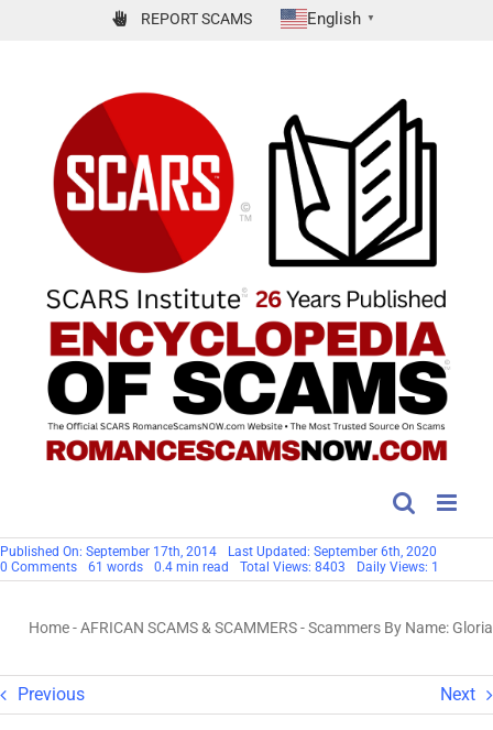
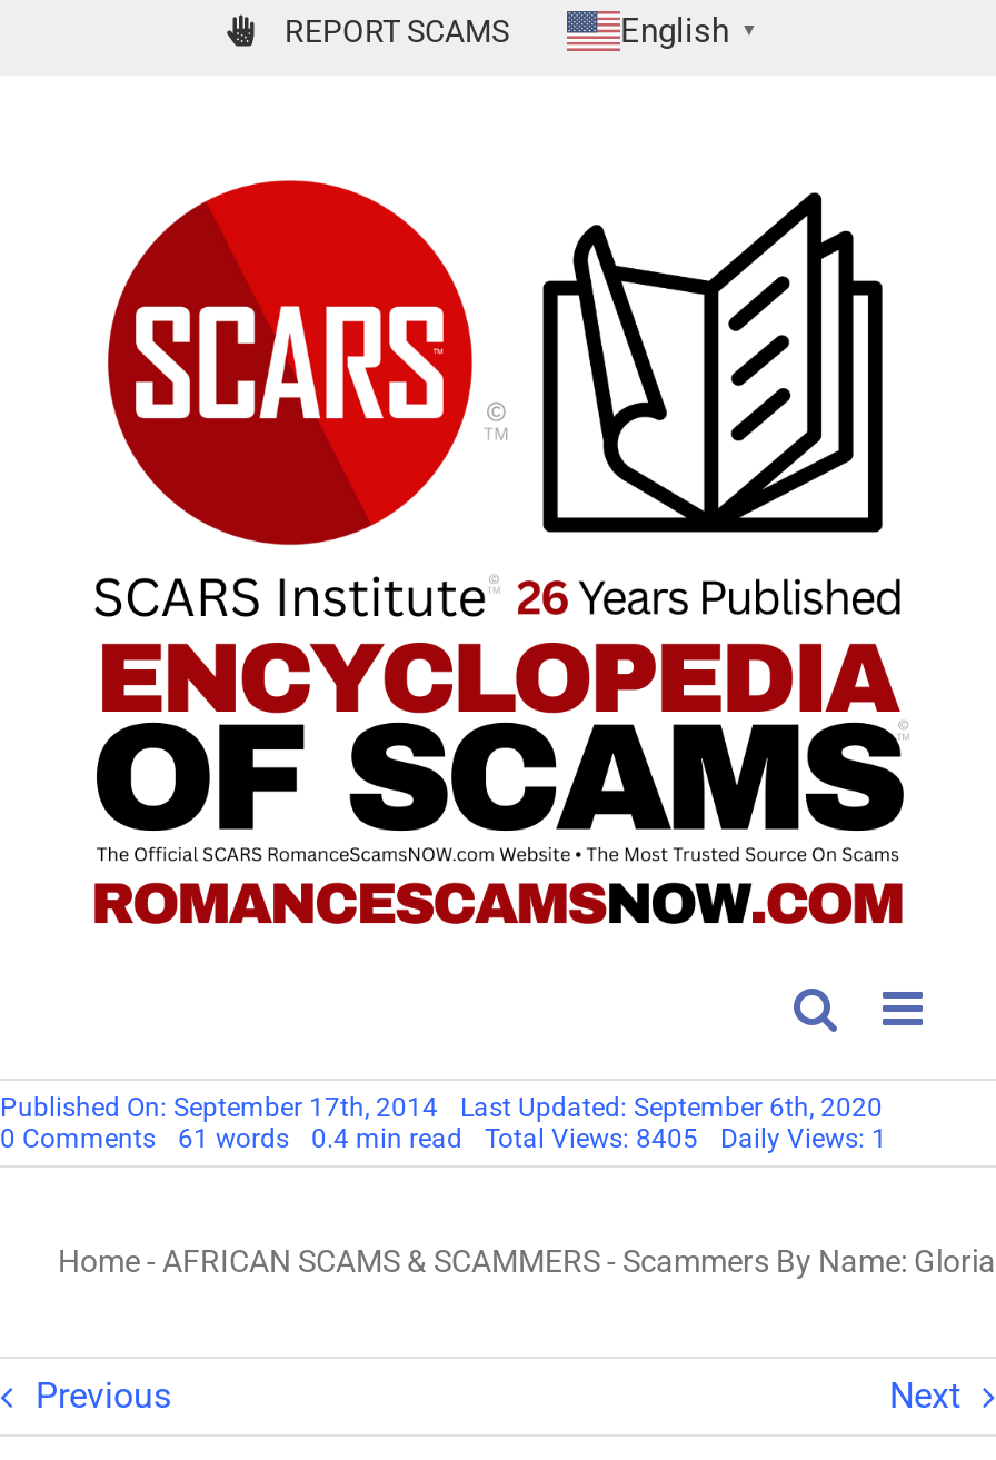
[240,559,346,575] Total Views: 8403 -> [485,1123,698,1154] Total Views: 8405

